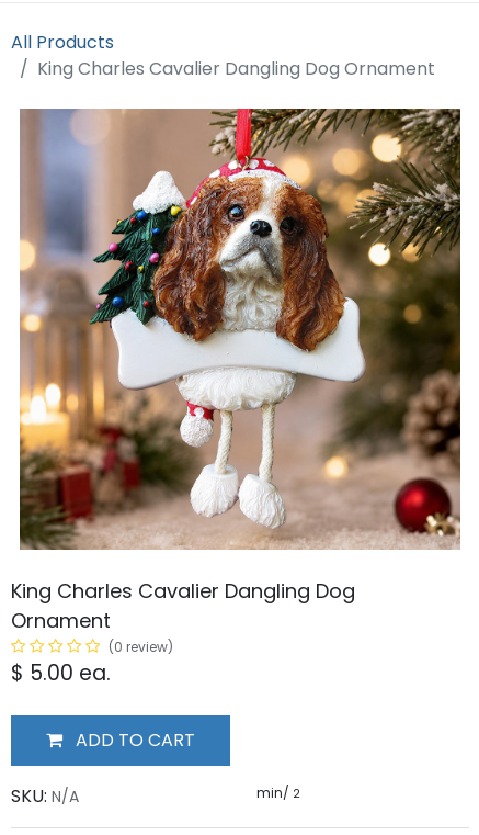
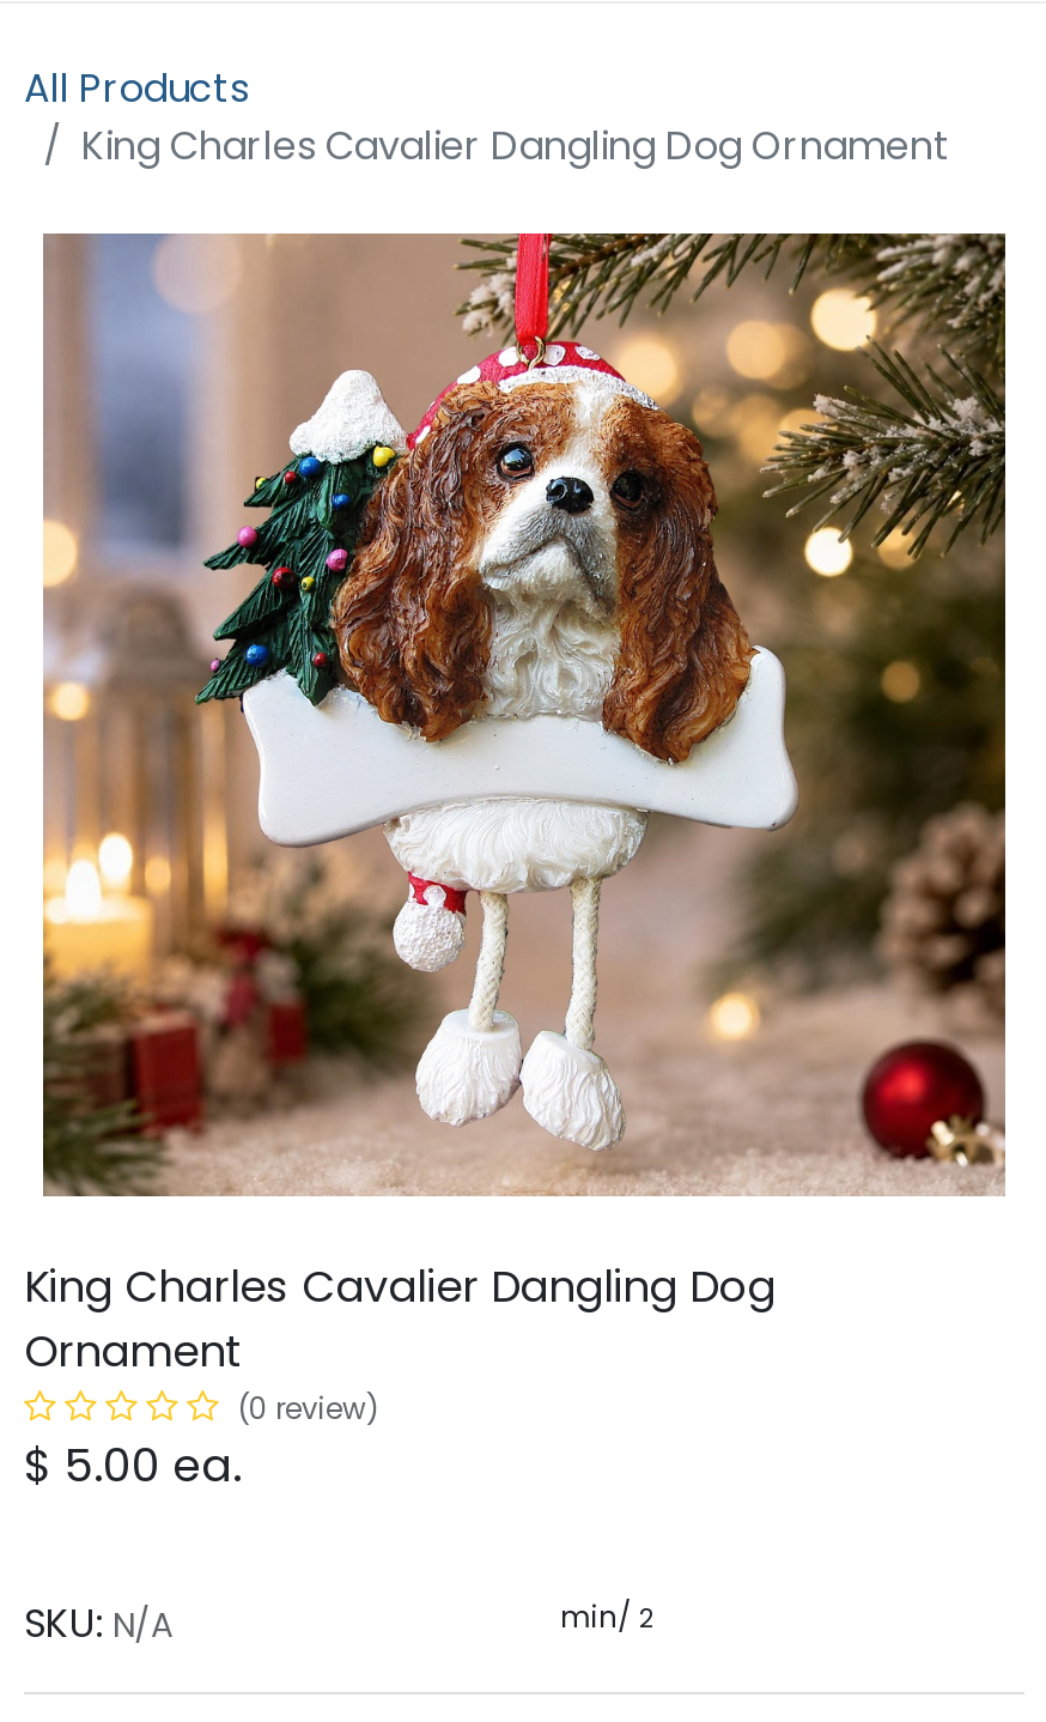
[76,727,195,752] ADD TO CART -> none

